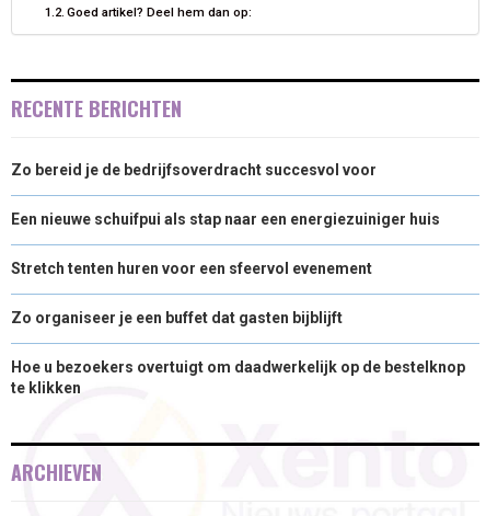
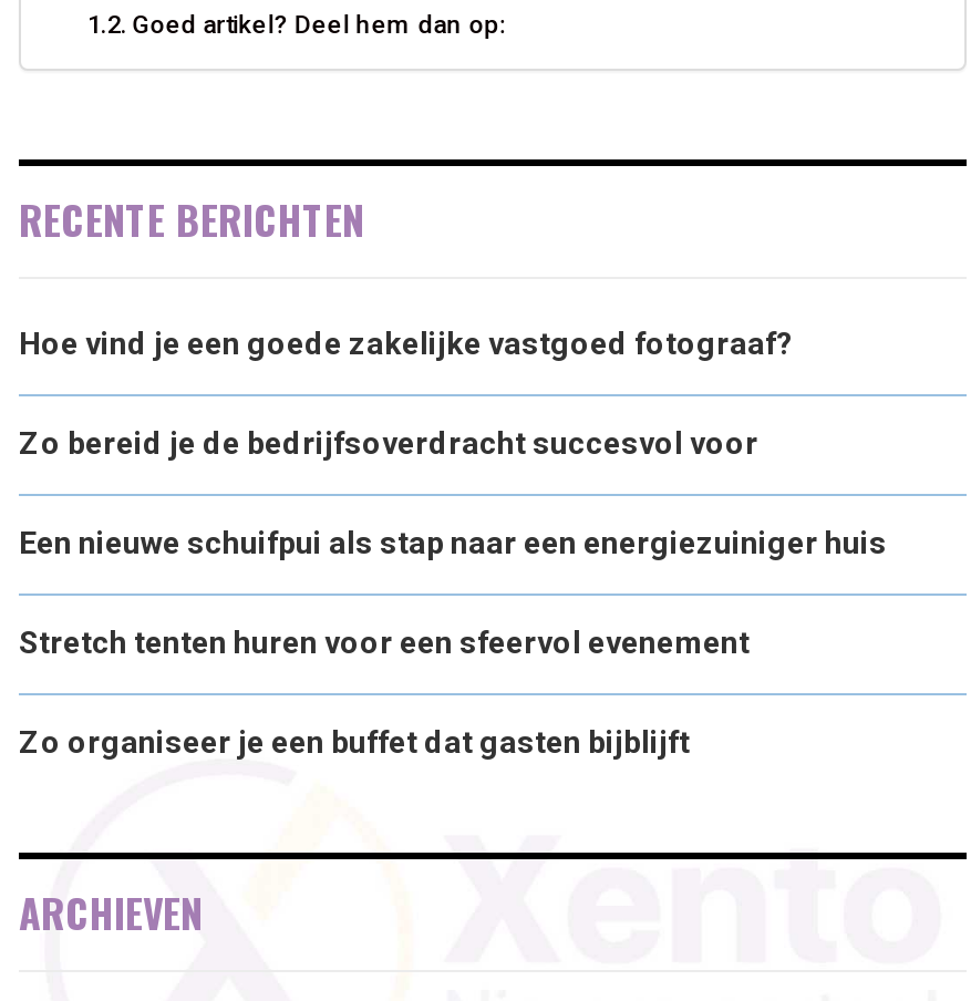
none -> [19,324,794,360] Hoe vind je een goede zakelijke vastgoed fotograaf?
moved [11,160,440,326] -> [19,424,887,759]: Zo bereid je de bedrijfsoverdracht succesvol voor | Een nieuwe schuifpui als stap naar een energiezuiniger huis | Stretch tenten huren voor een sfeervol evenement | Zo organiseer je een buffet dat gasten bijblijft
[11,358,465,396] Hoe u bezoekers overtuigt om daadwerkelijk op de bestelknop | te klikken -> none

